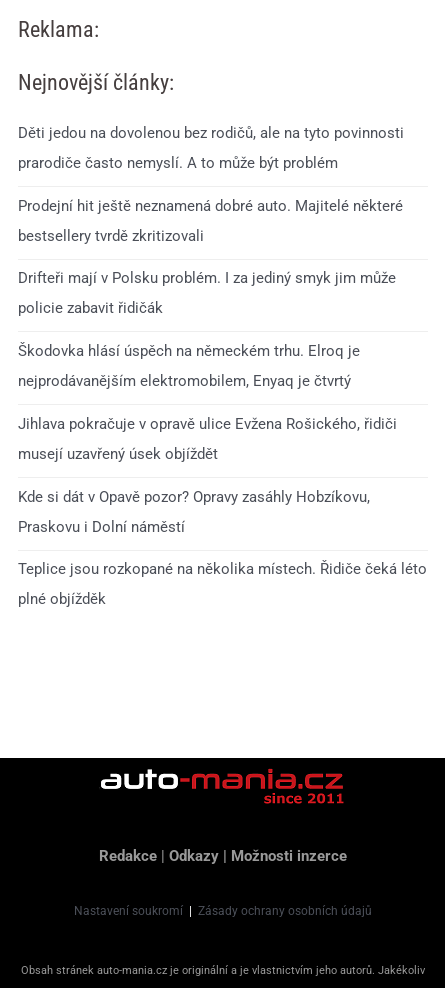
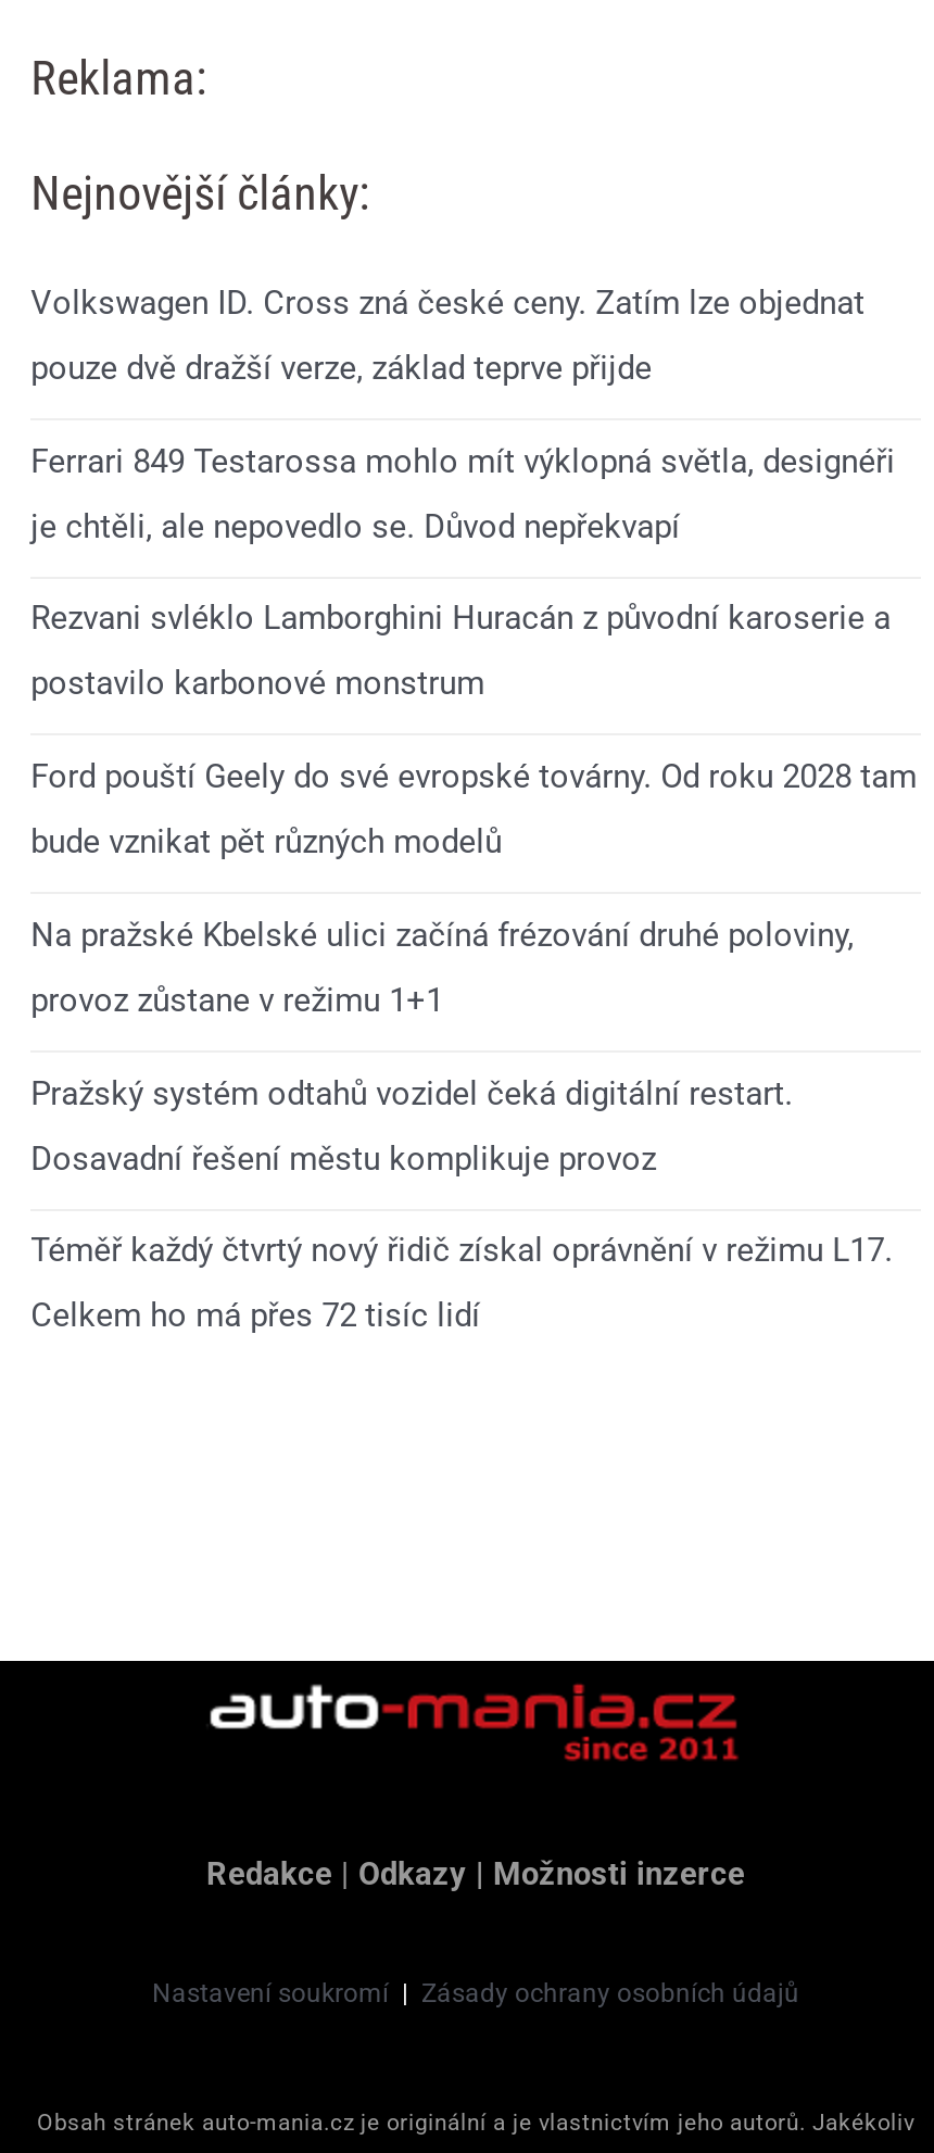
[18,124,404,142] Děti jedou na dovolenou bez rodičů, ale na tyto povinnosti -> [31,283,865,322] Volkswagen ID. Cross zná české ceny. Zatím lze objednat
[18,154,338,172] prarodiče často nemyslí. A to může být problém -> [31,348,652,387] pouze dvě dražší verze, základ teprve přijde
[18,196,403,214] Prodejní hit ještě neznamená dobré auto. Majitelé některé -> [31,441,895,480] Ferrari 849 Testarossa mohlo mít výklopná světla, designéři
[18,226,204,244] bestsellery tvrdě zkritizovali -> [31,506,680,545] je chtěli, ale nepovedlo se. Důvod nepřekvapí
[18,269,396,287] Drifteři mají v Polsku problém. I za jediný smyk jim může -> [31,599,891,638] Rezvani svléklo Lamborghini Huracán z původní karoserie a
[18,299,163,317] policie zabavit řidičák -> [31,664,485,703] postavilo karbonové monstrum
[18,342,360,360] Škodovka hlásí úspěch na německém trhu. Elroq je -> [31,757,917,796] Ford pouští Geely do své evropské továrny. Od roku 2028 tam
[18,372,351,390] nejprodávanějším elektromobilem, Enyaq je čtvrtý -> [31,822,502,861] bude vznikat pět různých modelů
[18,415,397,433] Jihlava pokračuje v opravě ulice Evžena Rošického, řidiči -> [31,915,854,954] Na pražské Kbelské ulici začíná frézování druhé poloviny,
[18,445,218,463] musejí uzavřený úsek objíždět -> [31,980,444,1020] provoz zůstane v režimu 1+1
[18,487,370,505] Kde si dát v Opavě pozor? Opravy zasáhly Hobzíkovu, -> [31,1073,793,1112] Pražský systém odtahů vozidel čeká digitální restart.
[18,517,185,535] Praskovu i Dolní náměstí -> [31,1138,656,1178] Dosavadní řešení městu komplikuje provoz
[18,560,427,578] Teplice jsou rozkopané na několika místech. Řidiče čeká léto -> [31,1231,893,1271] Téměř každý čtvrtý nový řidič získal oprávnění v režimu L17.
[18,590,106,608] plné objížděk -> [31,1297,480,1336] Celkem ho má přes 72 tisíc lidí

